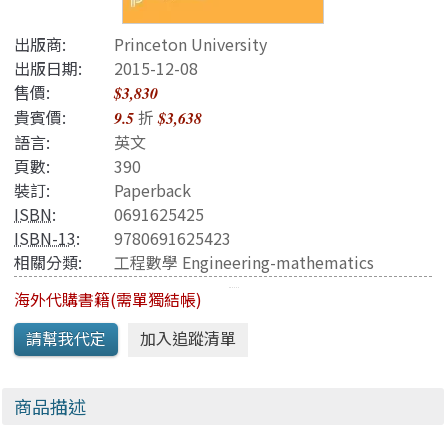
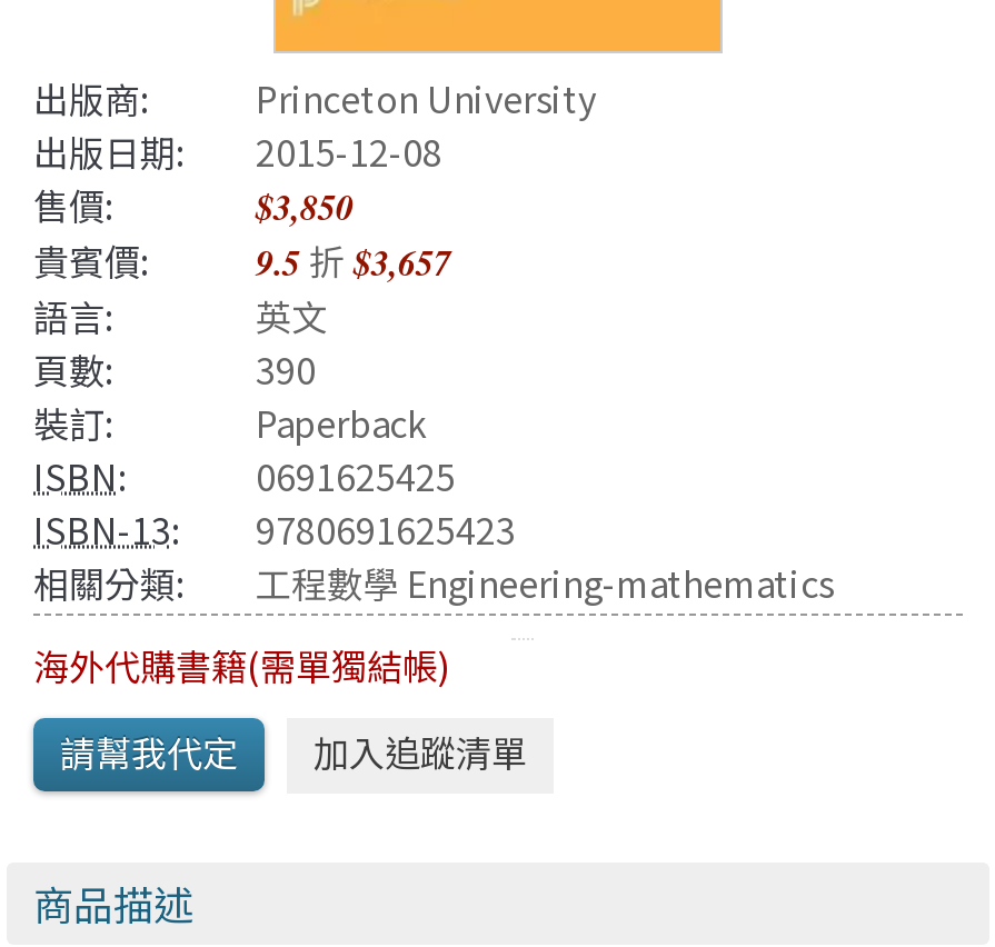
[114,82,158,104] $3,830 -> [256,182,354,231] $3,850
[14,105,202,129] 貴賓價: 9.5折$3,638 -> [33,233,451,287] 貴賓價: 9.5折$3,657

